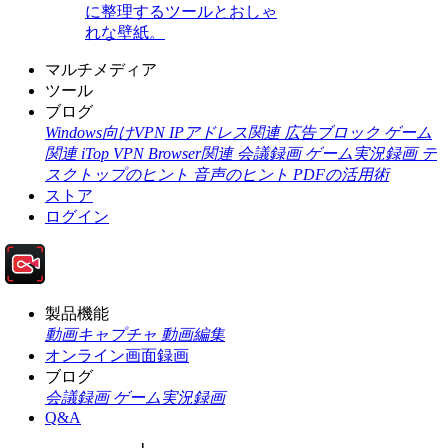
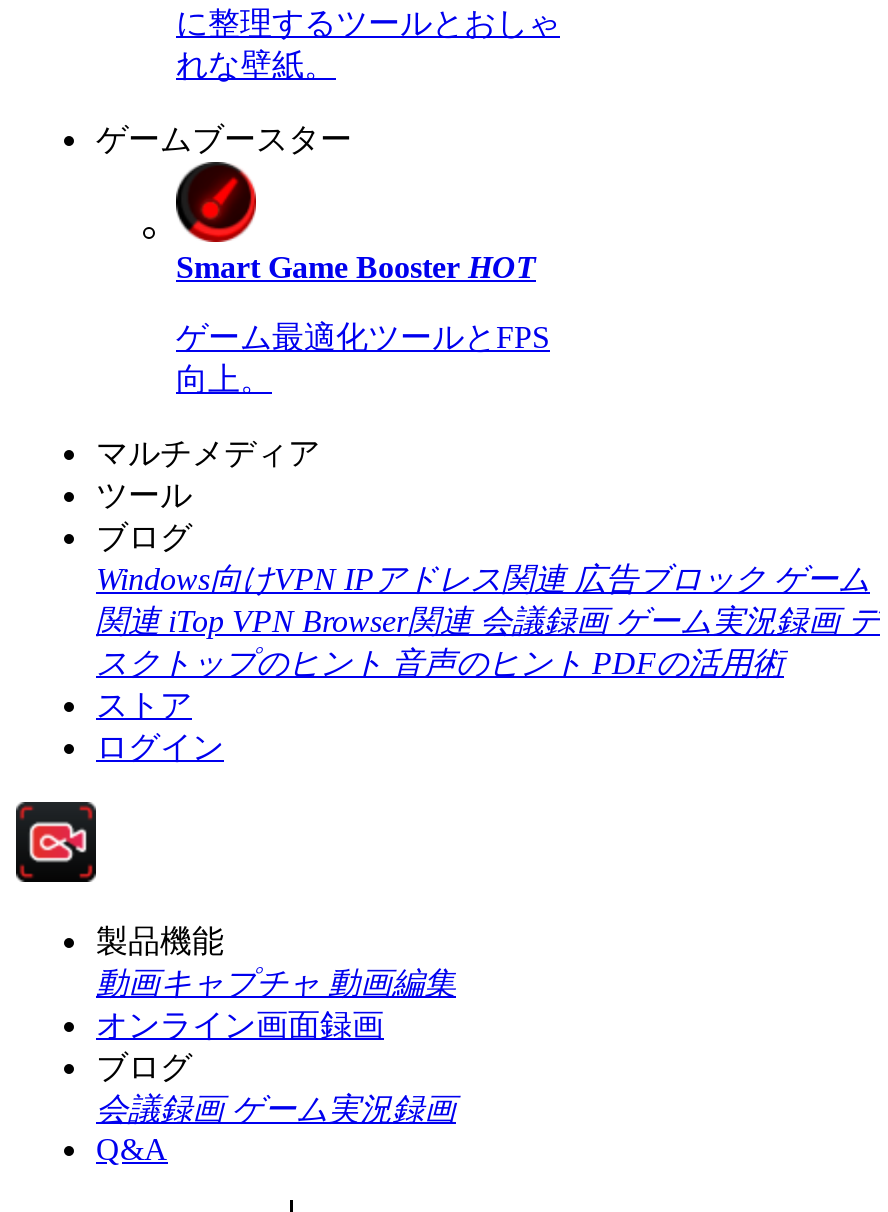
none -> [96,121,352,155] ゲームブースター
none -> [174,170,550,395] [image] | Smart Game Booster HOT | ゲーム最適化ツールとFPS | 向上。

